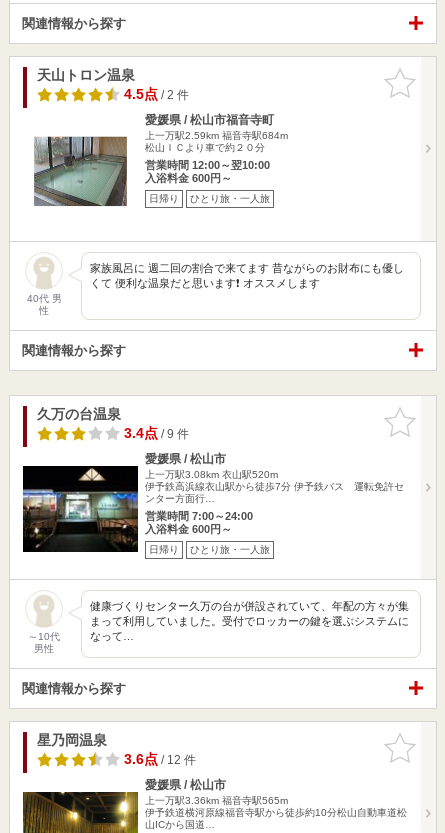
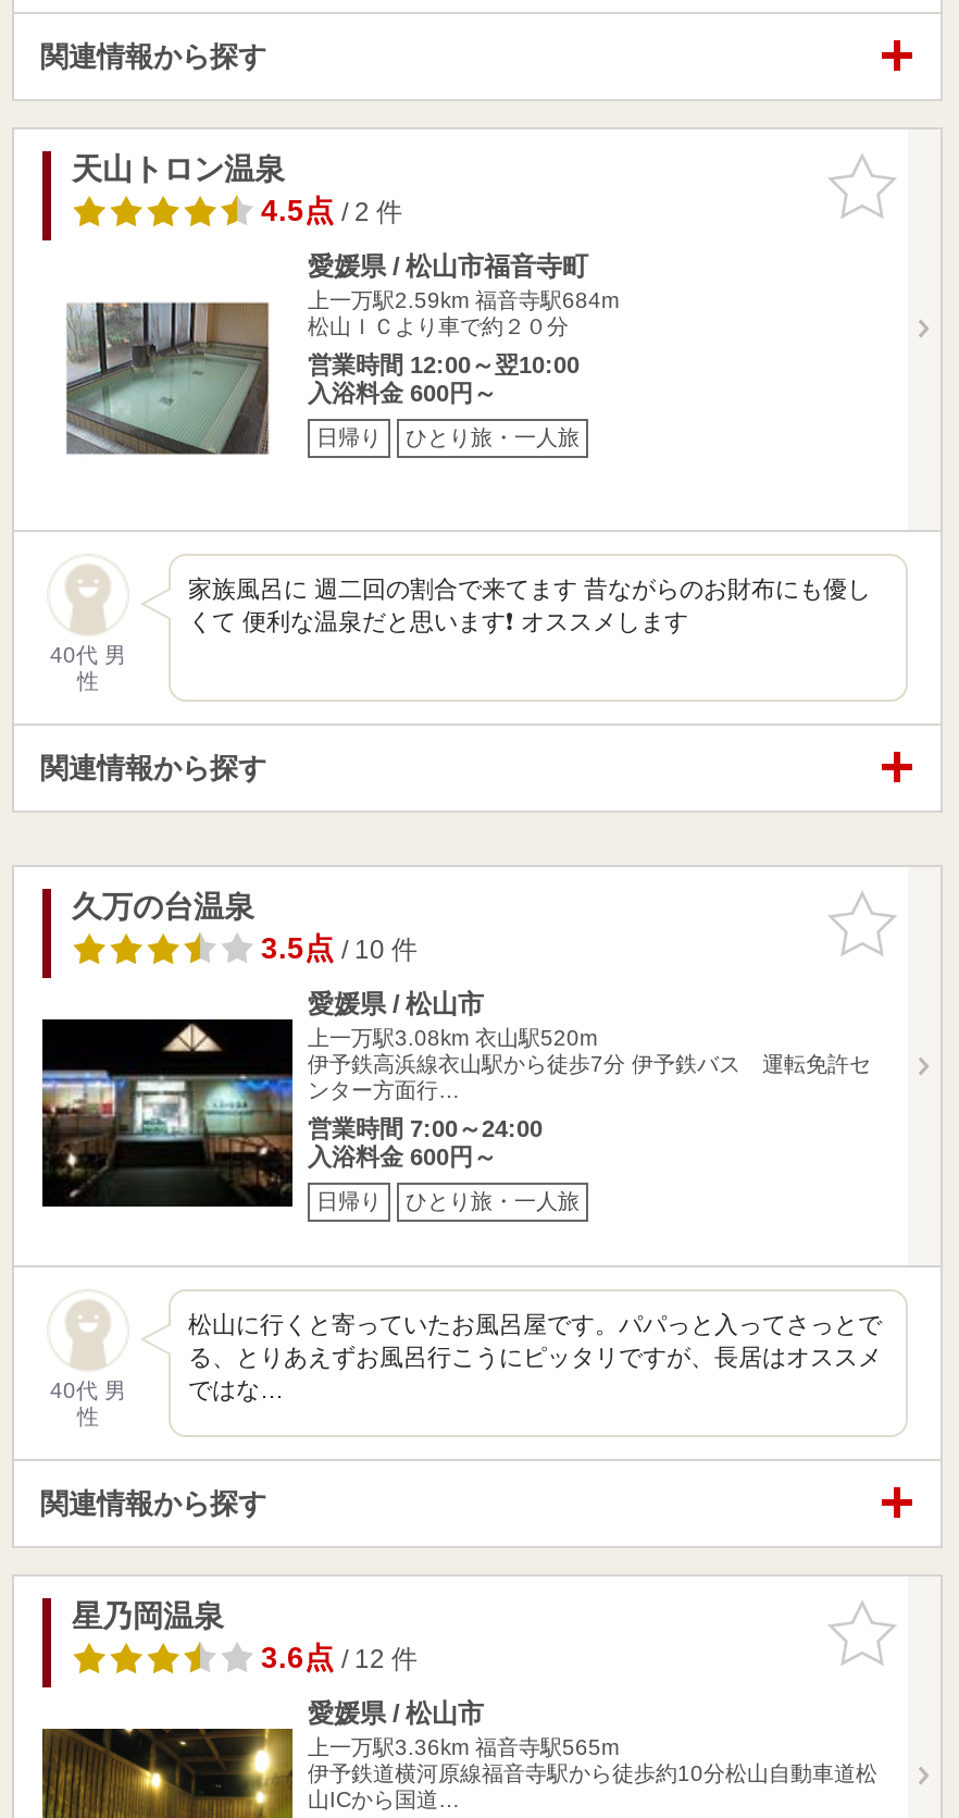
[123,426,188,441] 3.4点/ 9 件 -> [261,932,418,964] 3.5点/ 10 件
[90,600,409,642] 健康づくりセンター久万の台が併設されていて、年配の方々が集 | まって利用していました。受付でロッカーの鍵を選ぶシステムに | なって… -> [188,1310,882,1402] 松山に行くと寄っていたお風呂屋です。パパっと入ってさっとで | る、とりあえずお風呂行こうにピッタリですが、長居はオススメ | ではな…
[28,631,60,654] ～10代 | 男性 -> [50,1378,126,1428] 40代 男 | 性

